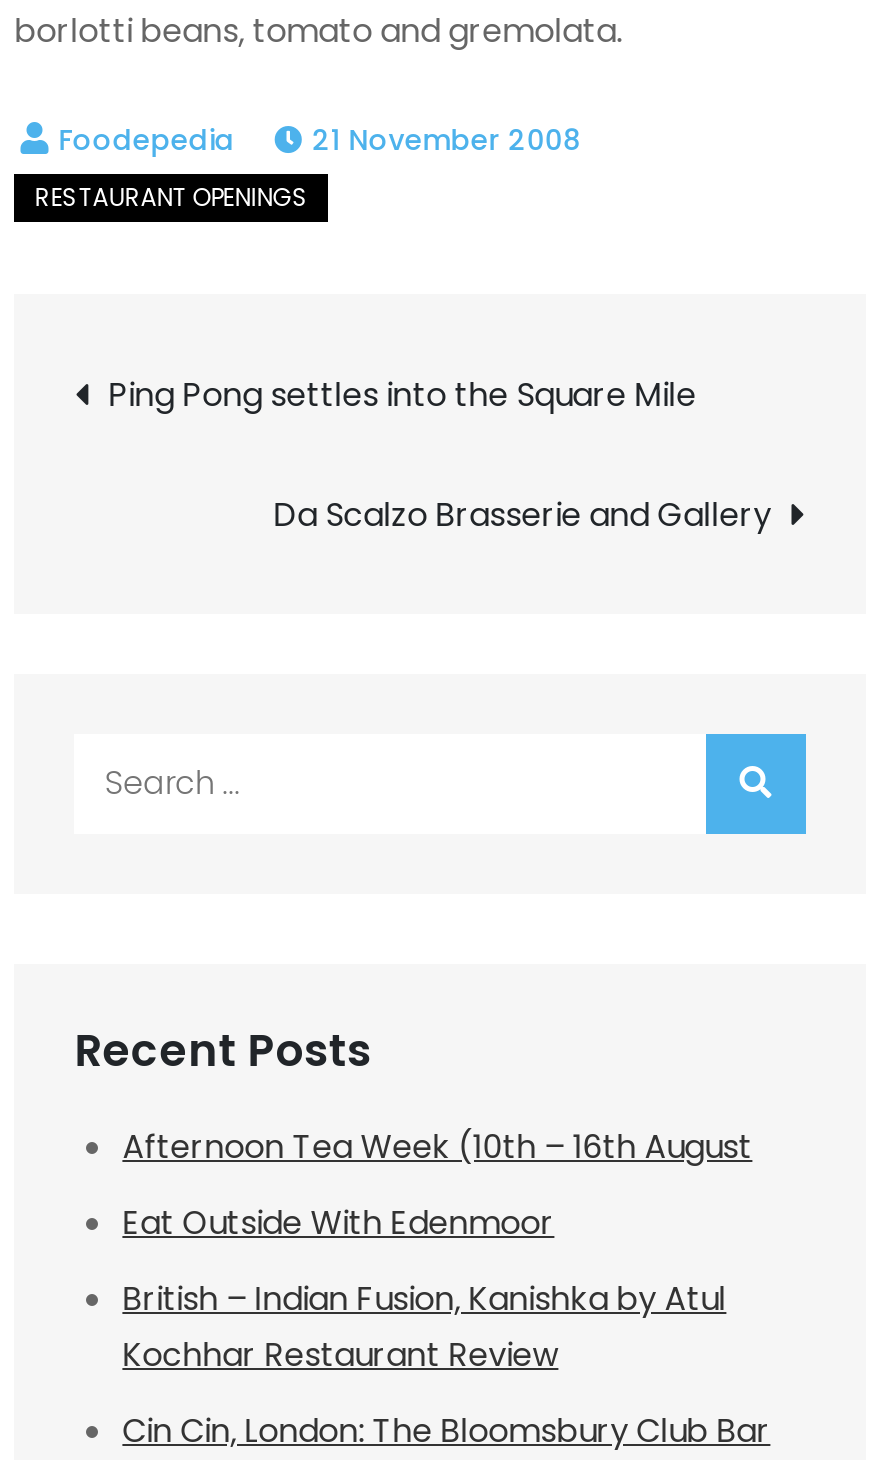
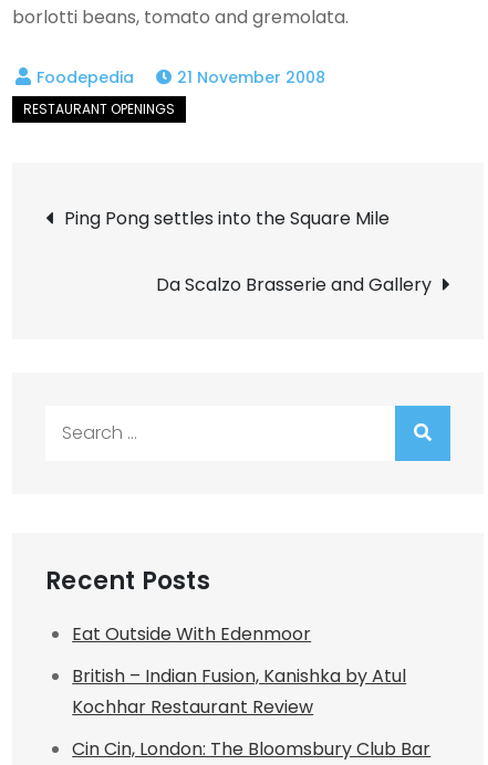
[122,1124,752,1170] Afternoon Tea Week (10th – 16th August -> none

